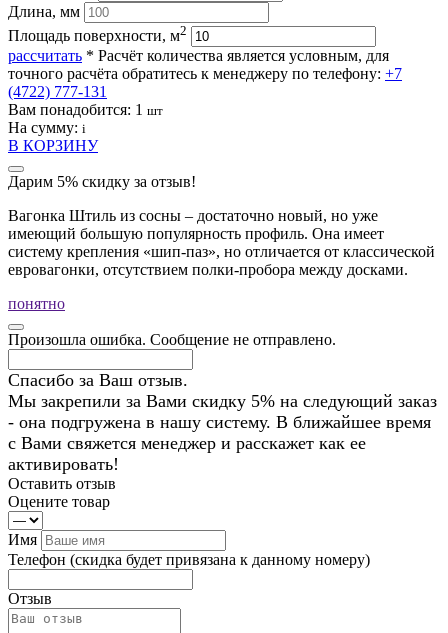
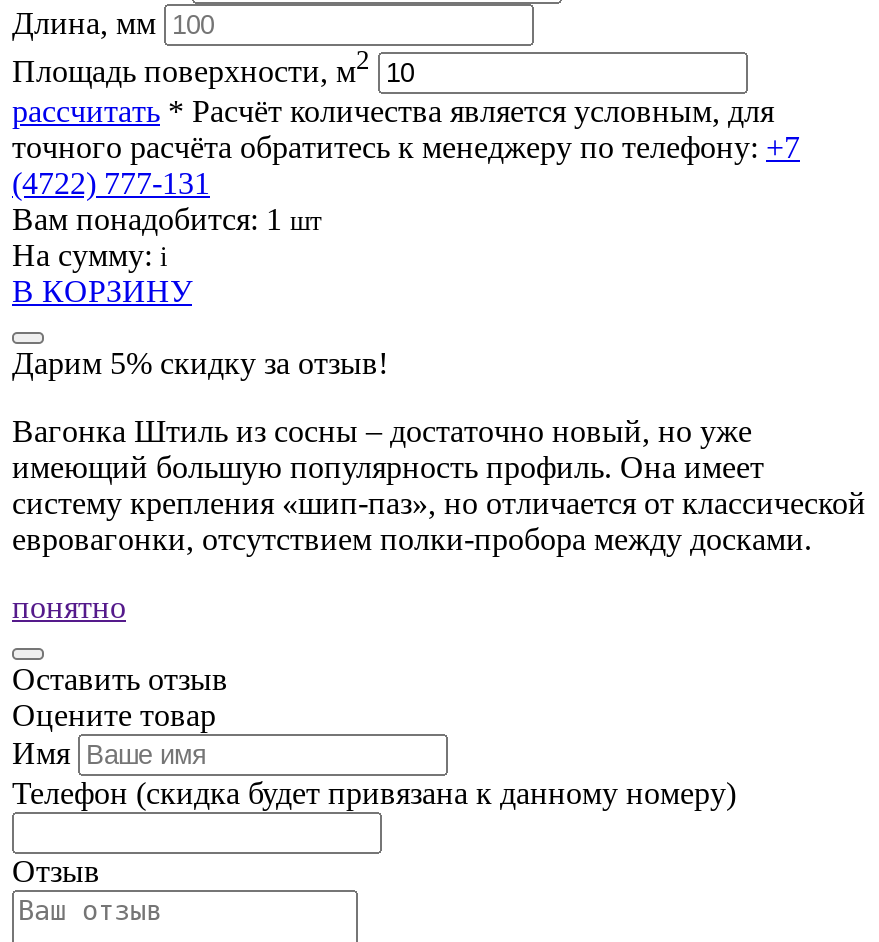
[8,331,437,474] Произошла ошибка. Сообщение не отправлено. | Спасибо за Ваш отзыв. | Мы закрепили за Вами скидку 5% на следующий заказ | - она подгружена в нашу систему. В ближайшее время | с Вами свяжется менеджер и расскажет как ее | активировать! -> none

